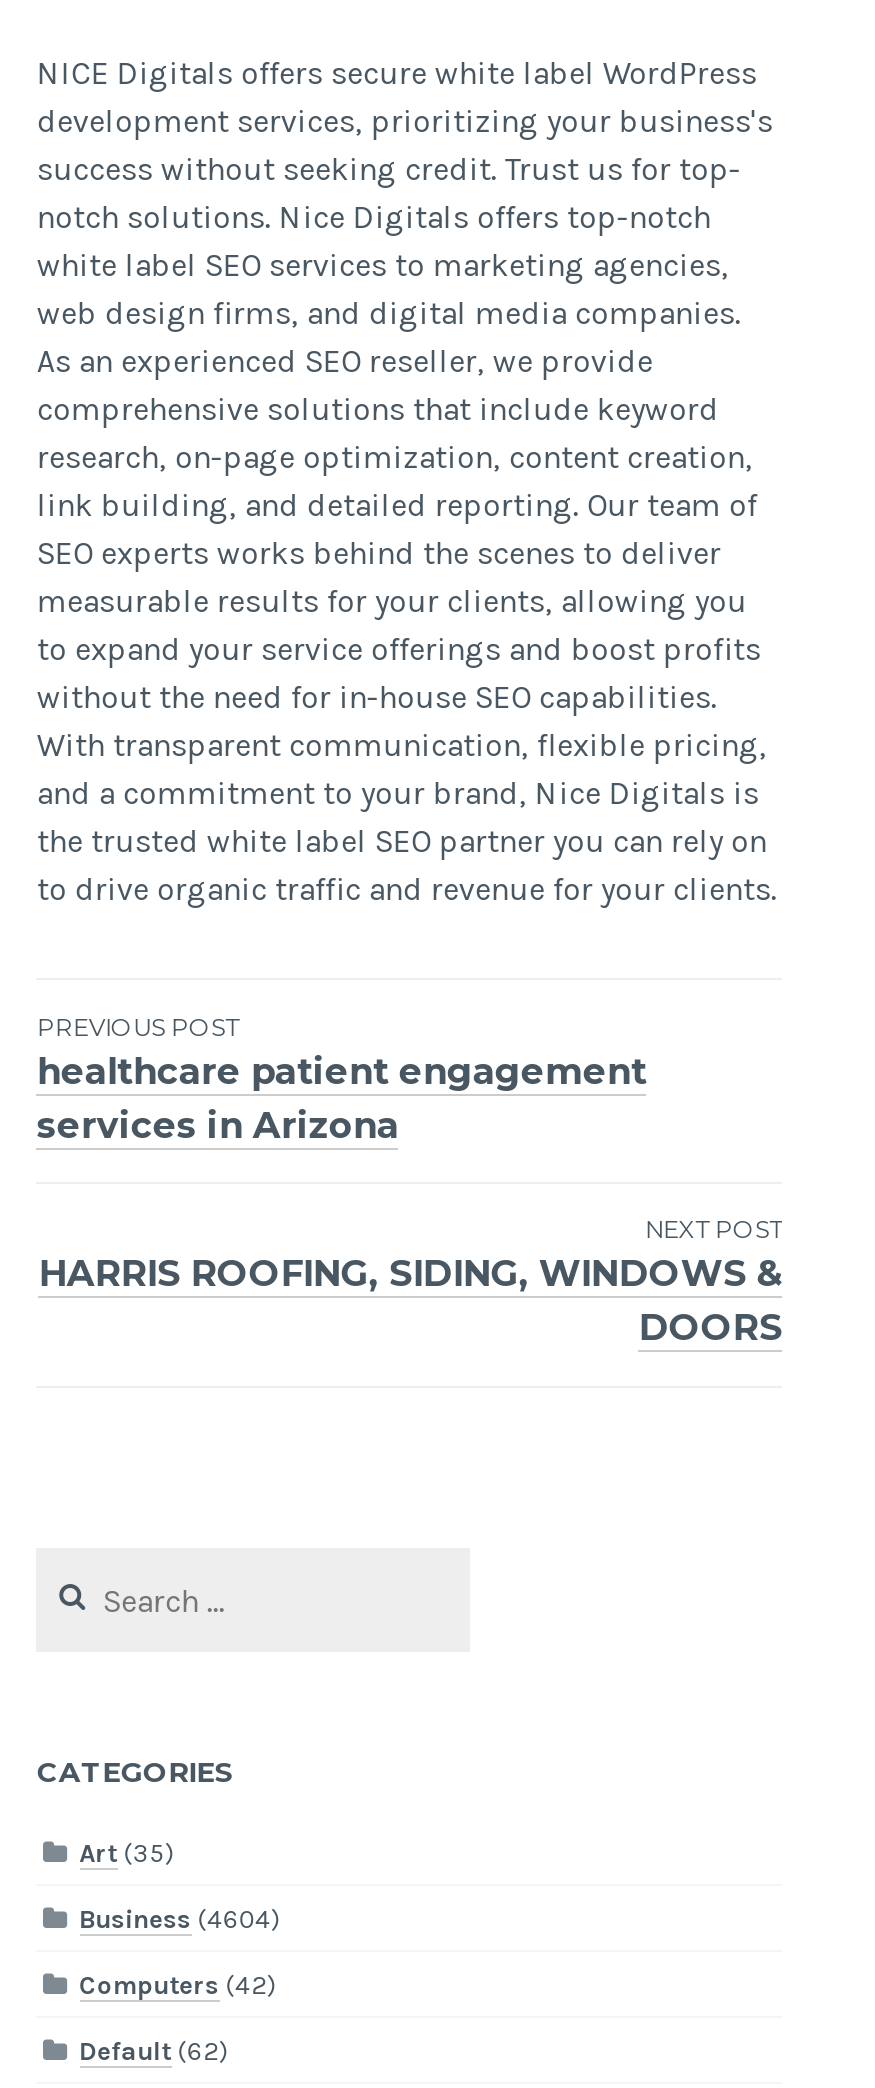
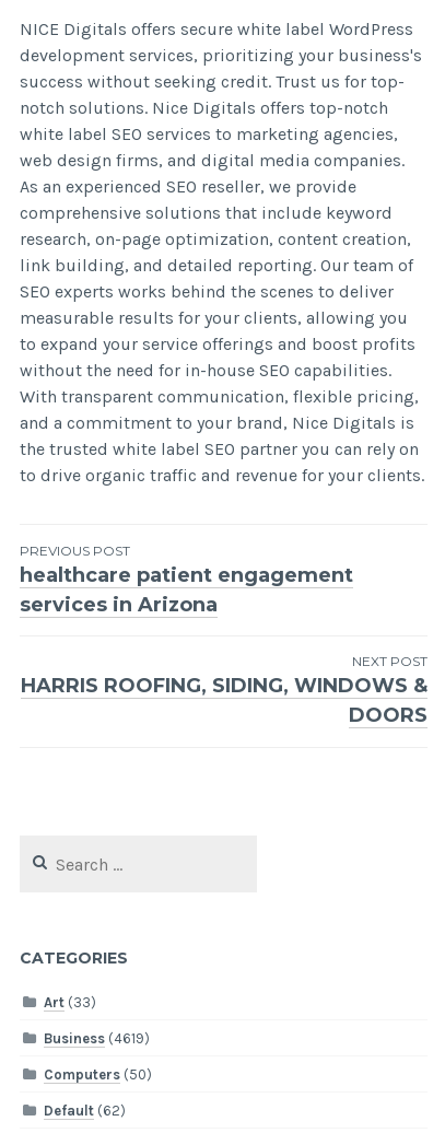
[79,1838,175,1868] Art (35) -> [43,994,96,1010] Art (33)
[79,1904,281,1934] Business (4604) -> [43,1030,149,1046] Business (4619)
[79,1970,277,2000] Computers (42) -> [43,1066,152,1082] Computers (50)

